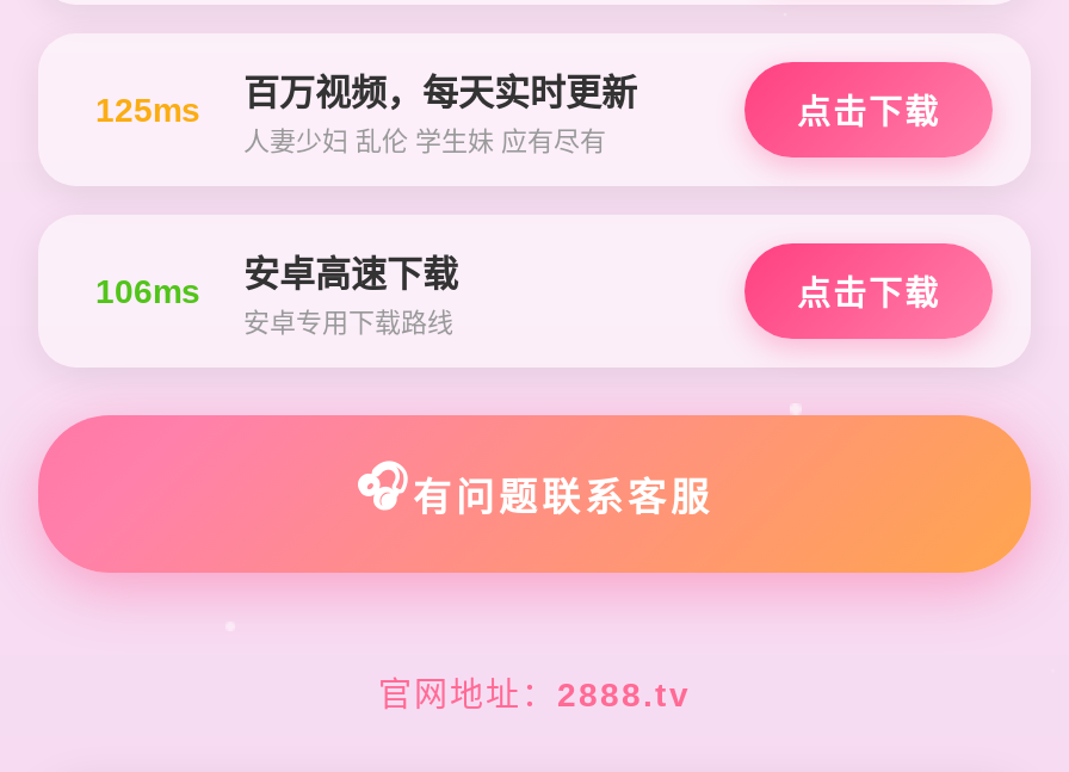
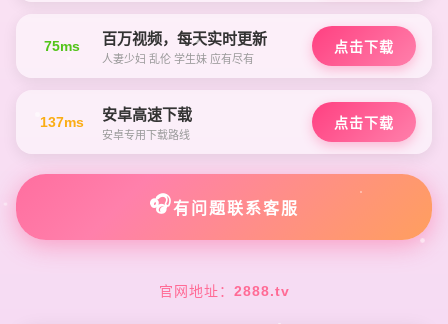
[95,70,637,129] 125ms 百万视频，每天实时更新 -> [44,29,267,54] 75ms 百万视频，每天实时更新
[95,252,458,310] 106ms 安卓高速下载 -> [40,105,192,130] 137ms 安卓高速下载

